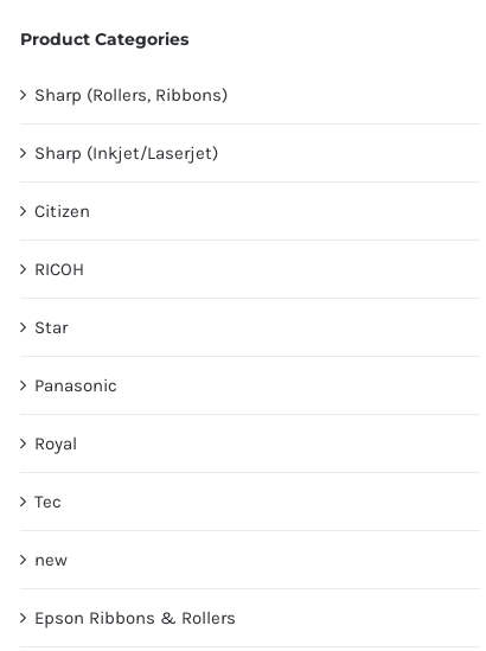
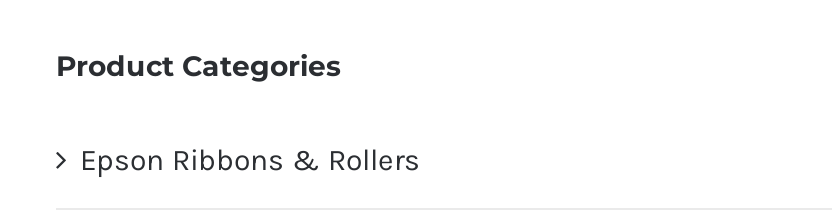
[34,84,228,571] Sharp (Rollers, Ribbons) | Sharp (Inkjet/Laserjet) | Citizen | RICOH | Star | Panasonic | Royal | Tec | new -> none

